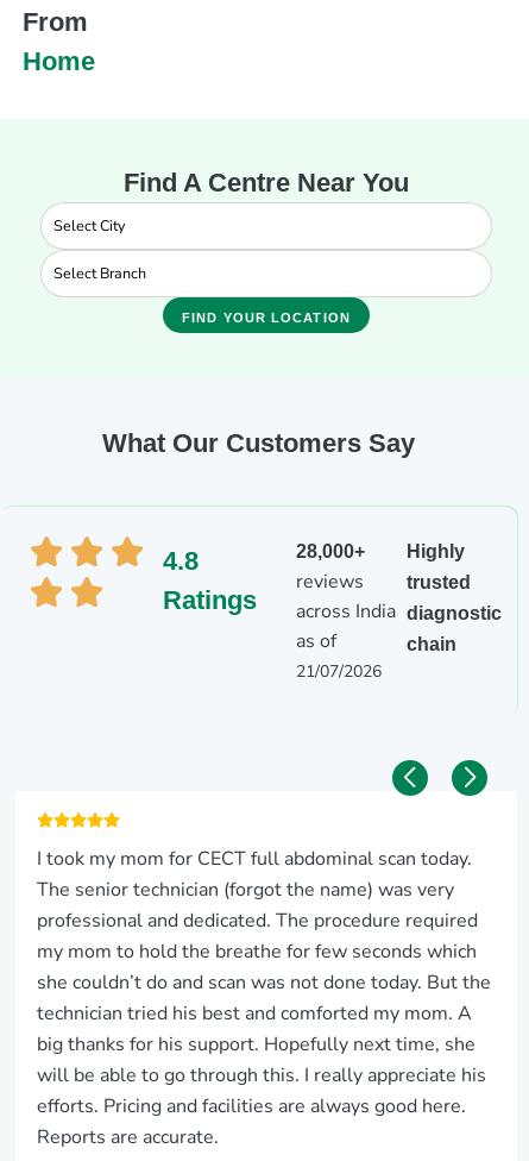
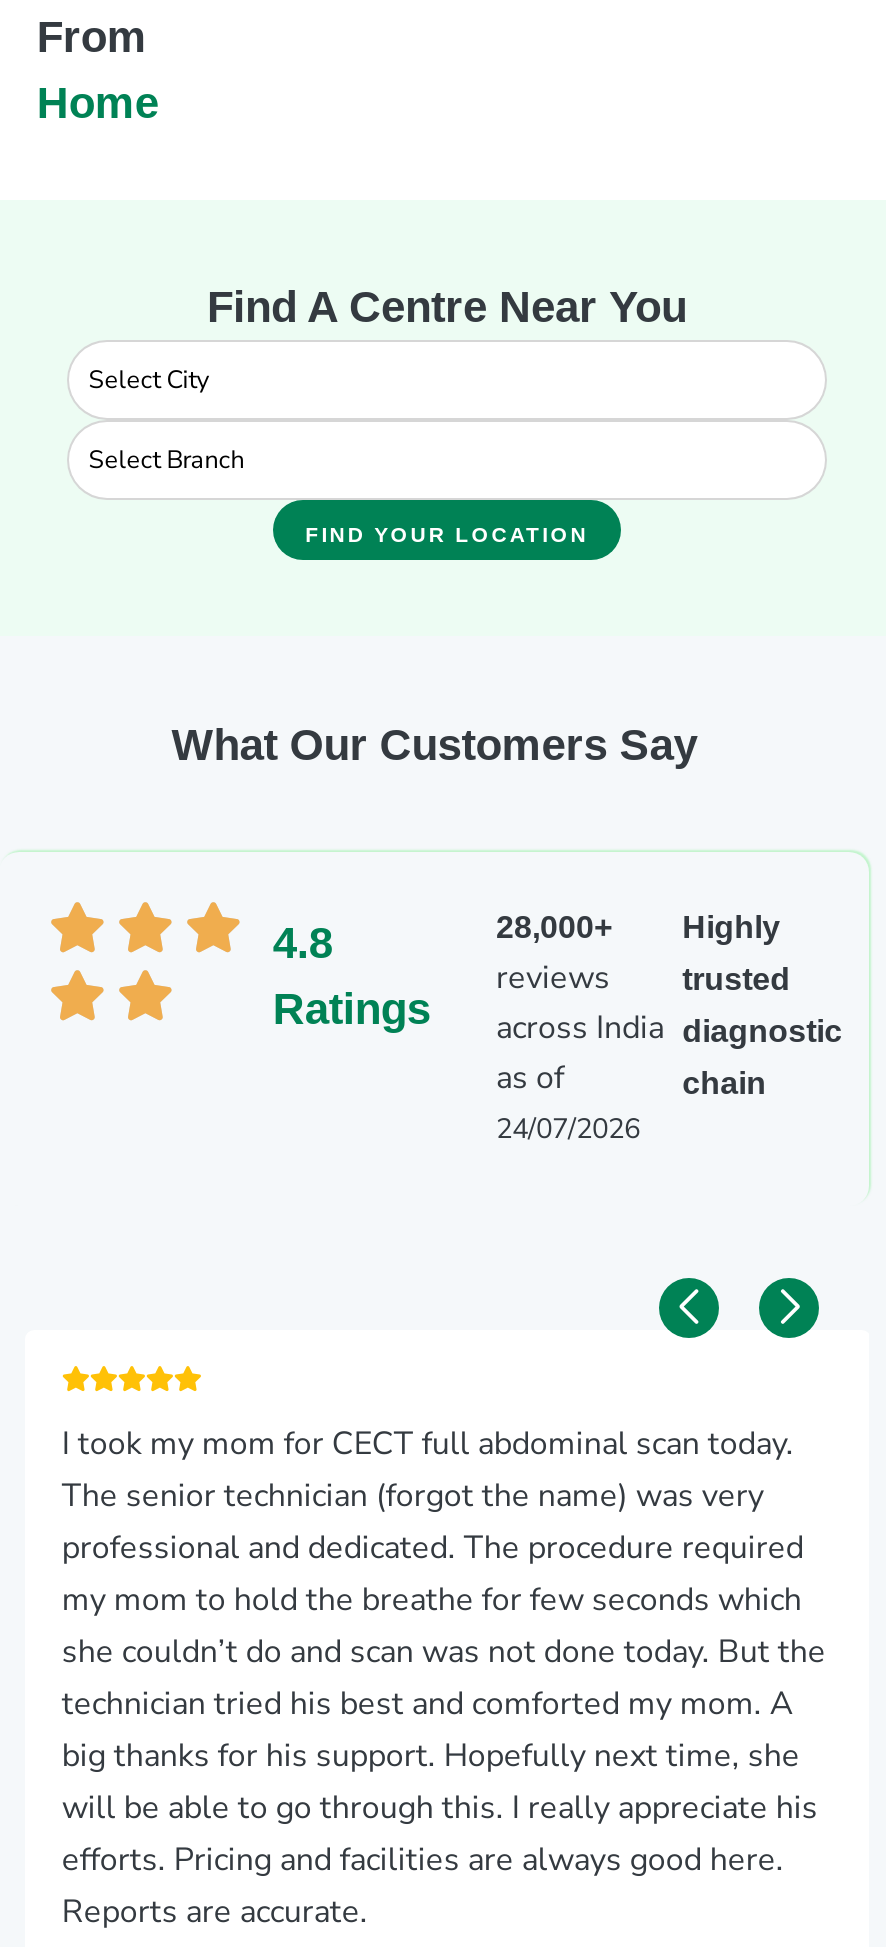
[295,661,381,683] 21/07/2026 -> [496,1111,640,1149] 24/07/2026

